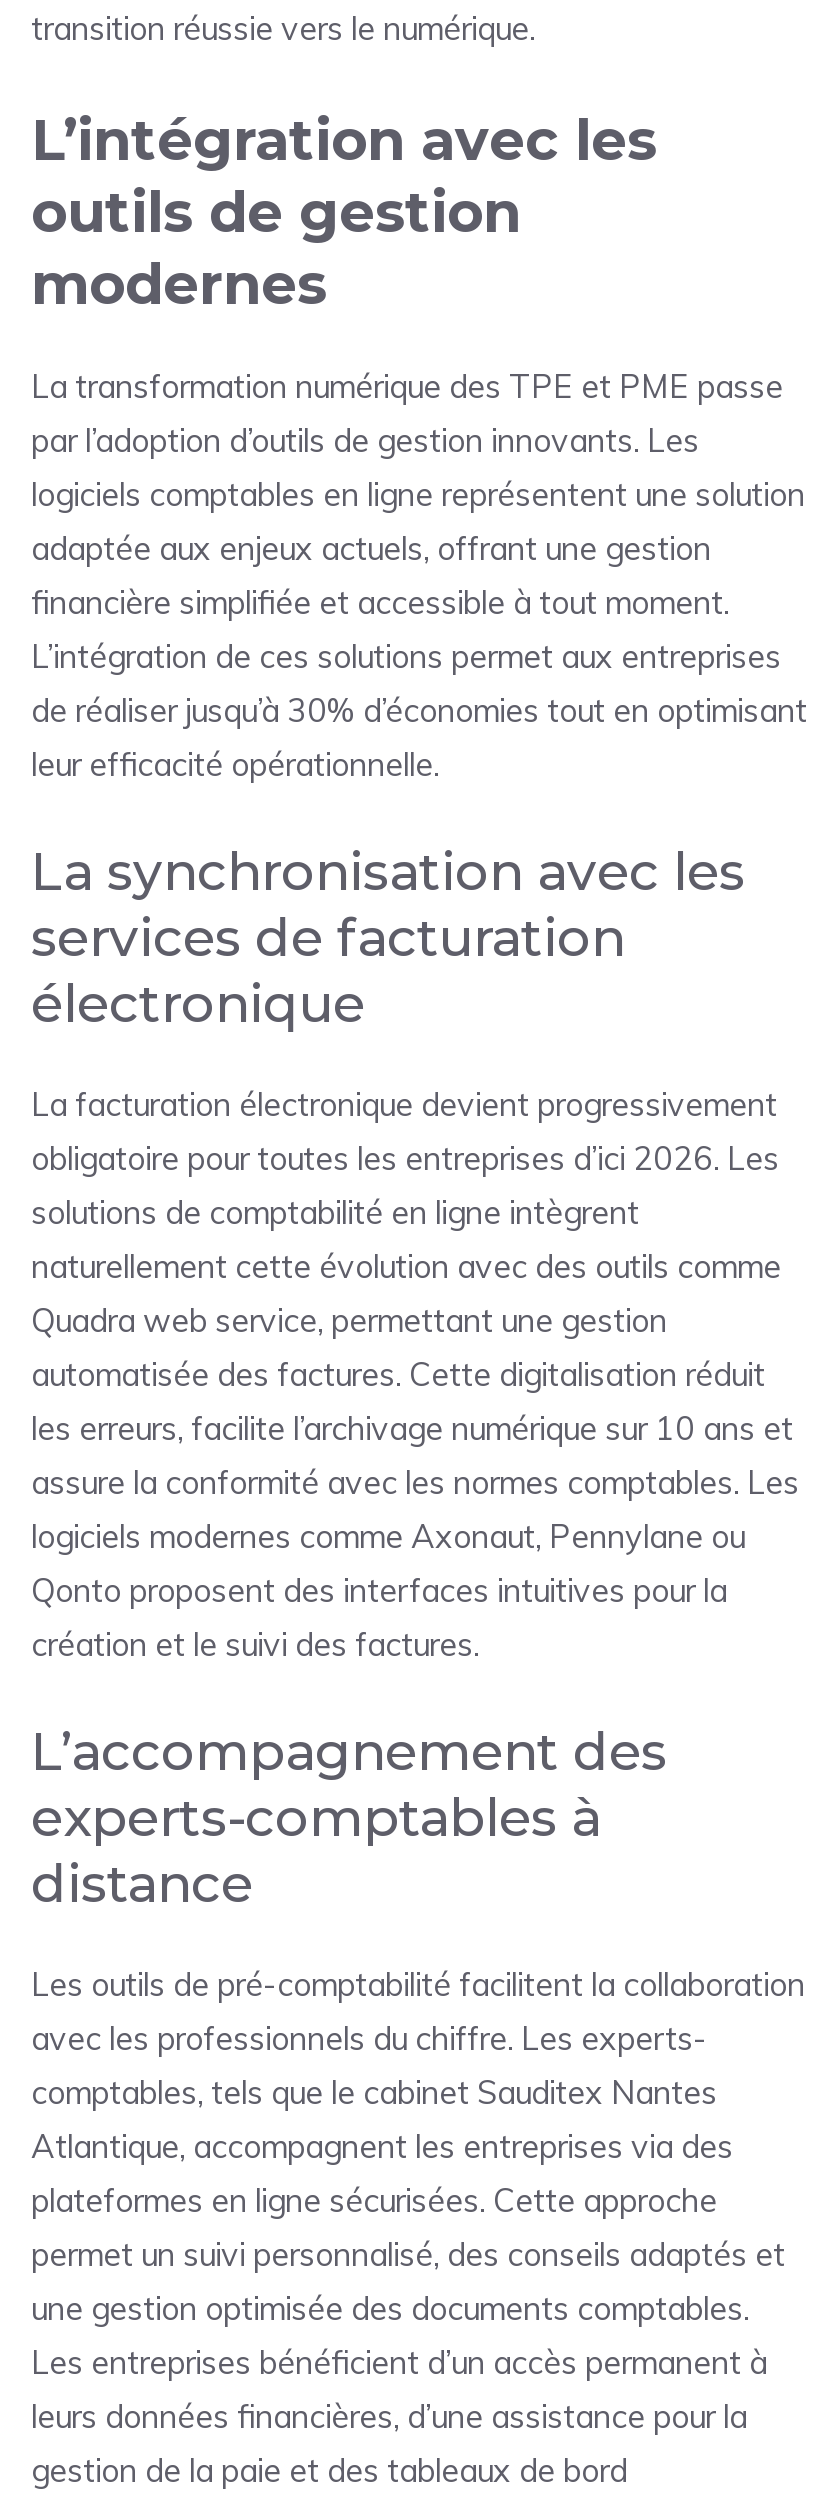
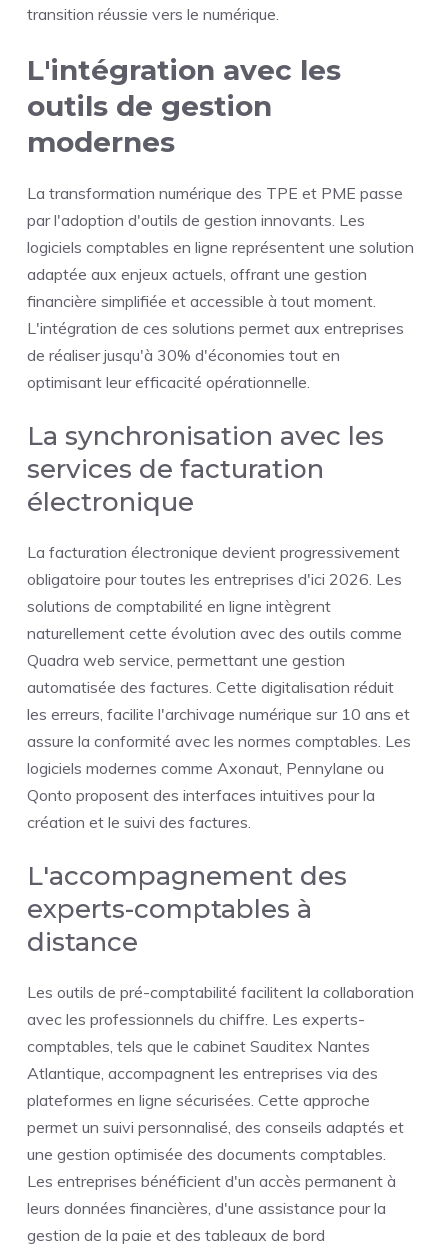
[31,105,657,173] L’intégration avec les -> [27,53,341,87] L'intégration avec les
[31,419,699,459] par l’adoption d’outils de gestion innovants. Les -> [27,210,365,230] par l'adoption d'outils de gestion innovants. Les
[31,635,807,783] L’intégration de ces solutions permet aux entreprises | de réaliser jusqu’à 30% d’économies tout en optimisant | leur efficacité opérationnelle. -> [27,318,404,392] L'intégration de ces solutions permet aux entreprises | de réaliser jusqu'à 30% d'économies tout en | optimisant leur efficacité opérationnelle.
[31,1137,779,1177] obligatoire pour toutes les entreprises d’ici 2026. Les -> [27,569,402,589] obligatoire pour toutes les entreprises d'ici 2026. Les
[31,1407,793,1447] les erreurs, facilite l’archivage numérique sur 10 ans et -> [27,704,410,724] les erreurs, facilite l'archivage numérique sur 10 ans et
[31,1719,667,1783] L’accompagnement des -> [27,860,347,892] L'accompagnement des
[31,2341,767,2381] Les entreprises bénéficient d’un accès permanent à -> [27,1171,396,1191] Les entreprises bénéficient d'un accès permanent à
[31,2395,747,2435] leurs données financières, d’une assistance pour la -> [27,1198,386,1218] leurs données financières, d'une assistance pour la

